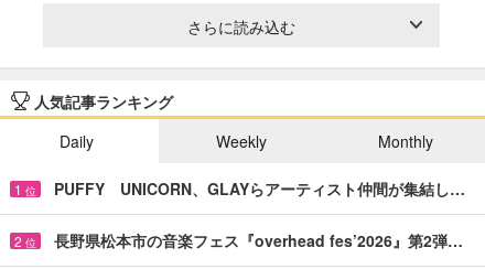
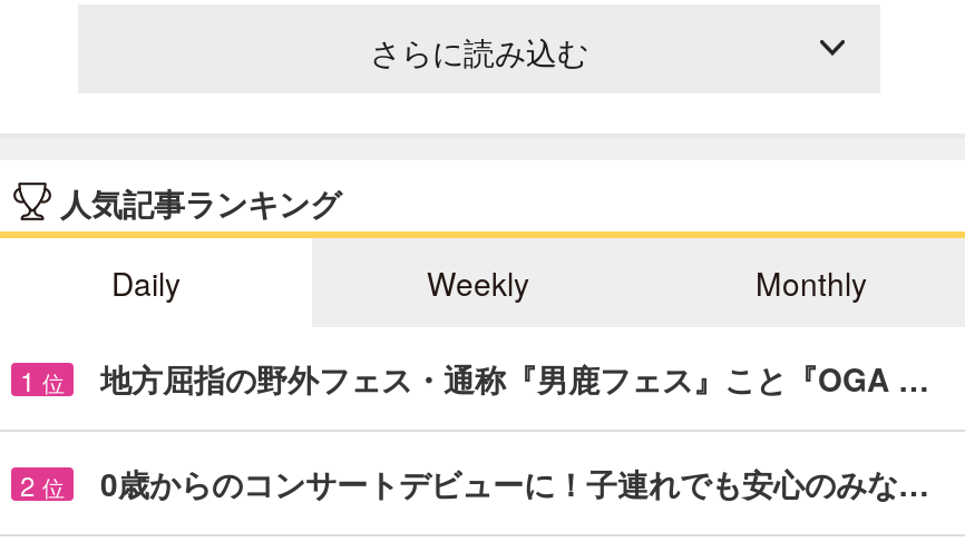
[54,177,465,199] PUFFY UNICORN、GLAYらアーティスト仲間が集結し… -> [100,356,929,400] 地方屈指の野外フェス・通称『男鹿フェス』こと『OGA …
[54,229,463,251] 長野県松本市の音楽フェス『overhead fes’2026』第2弾… -> [100,460,929,505] 0歳からのコンサートデビューに！子連れでも安心のみな…

